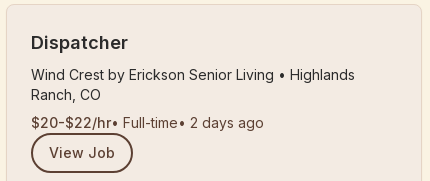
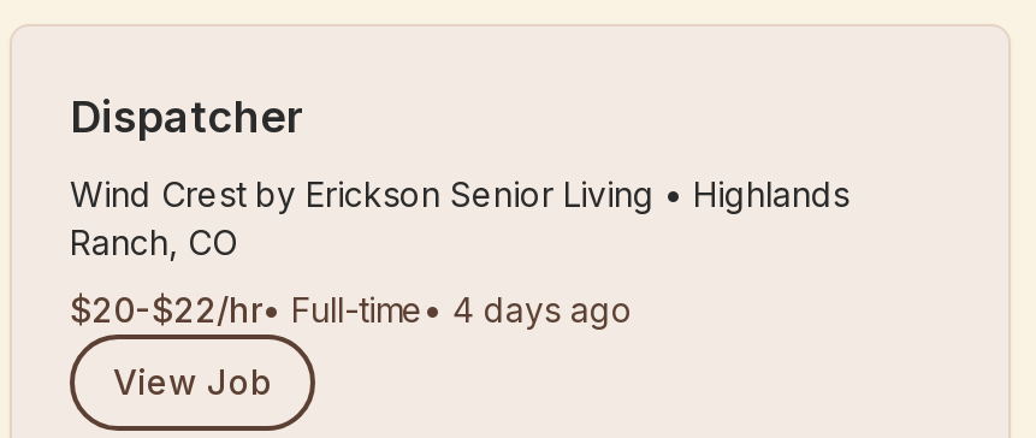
[31,114,264,131] $20-$22/hr• Full-time • 2 days ago -> [70,289,633,330] $20-$22/hr• Full-time • 4 days ago

